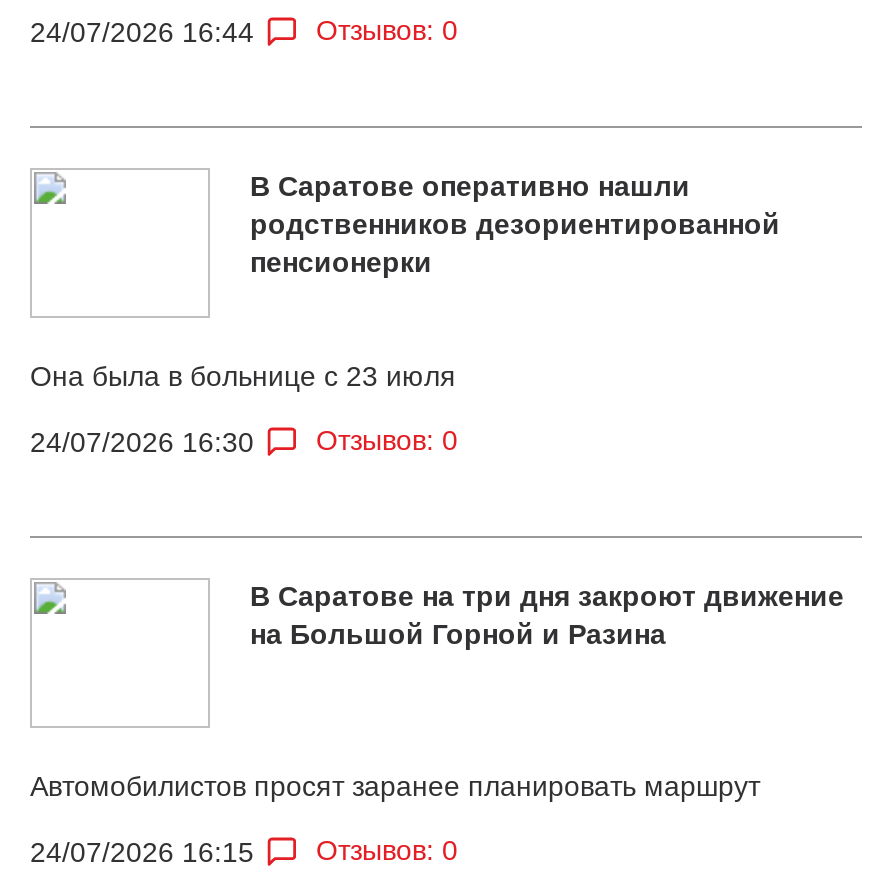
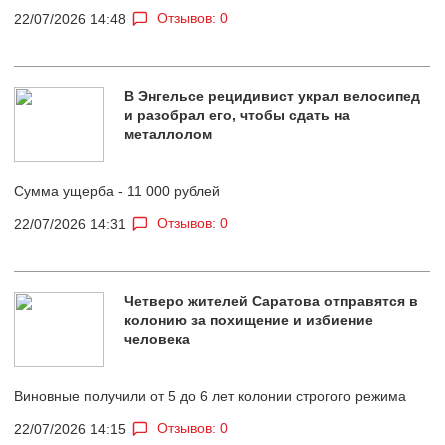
[30,13,458,47] 24/07/2026 16:44 Отзывов: 0 -> [14,10,228,27] 22/07/2026 14:48 Отзывов: 0
[250,169,780,277] В Саратове оперативно нашли | родственников дезориентированной | пенсионерки -> [124,88,420,142] В Энгельсе рецидивист украл велосипед | и разобрал его, чтобы сдать на | металлолом
[30,359,456,391] Она была в больнице с 23 июля -> [14,183,220,199] Сумма ущерба - 11 000 рублей
[30,423,458,457] 24/07/2026 16:30 Отзывов: 0 -> [14,215,228,232] 22/07/2026 14:31 Отзывов: 0
[250,579,844,649] В Саратове на три дня закроют движение | на Большой Горной и Разина -> [124,293,418,347] Четверо жителей Саратова отправятся в | колонию за похищение и избиение | человека
[30,769,760,801] Автомобилистов просят заранее планировать маршрут -> [14,388,406,404] Виновные получили от 5 до 6 лет колонии строгого режима
[30,833,458,867] 24/07/2026 16:15 Отзывов: 0 -> [14,420,228,437] 22/07/2026 14:15 Отзывов: 0

